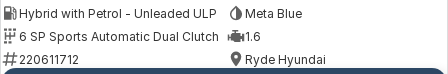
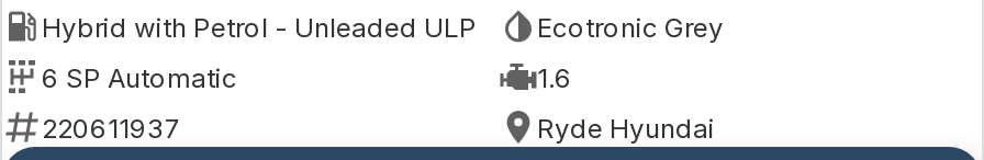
[244,5,301,20] Meta Blue -> [537,10,724,43] Ecotronic Grey
[19,28,219,43] 6 SP Sports Automatic Dual Clutch -> [42,60,237,93] 6 SP Automatic
[19,51,79,66] 220611712 -> [42,111,182,144] 220611937

